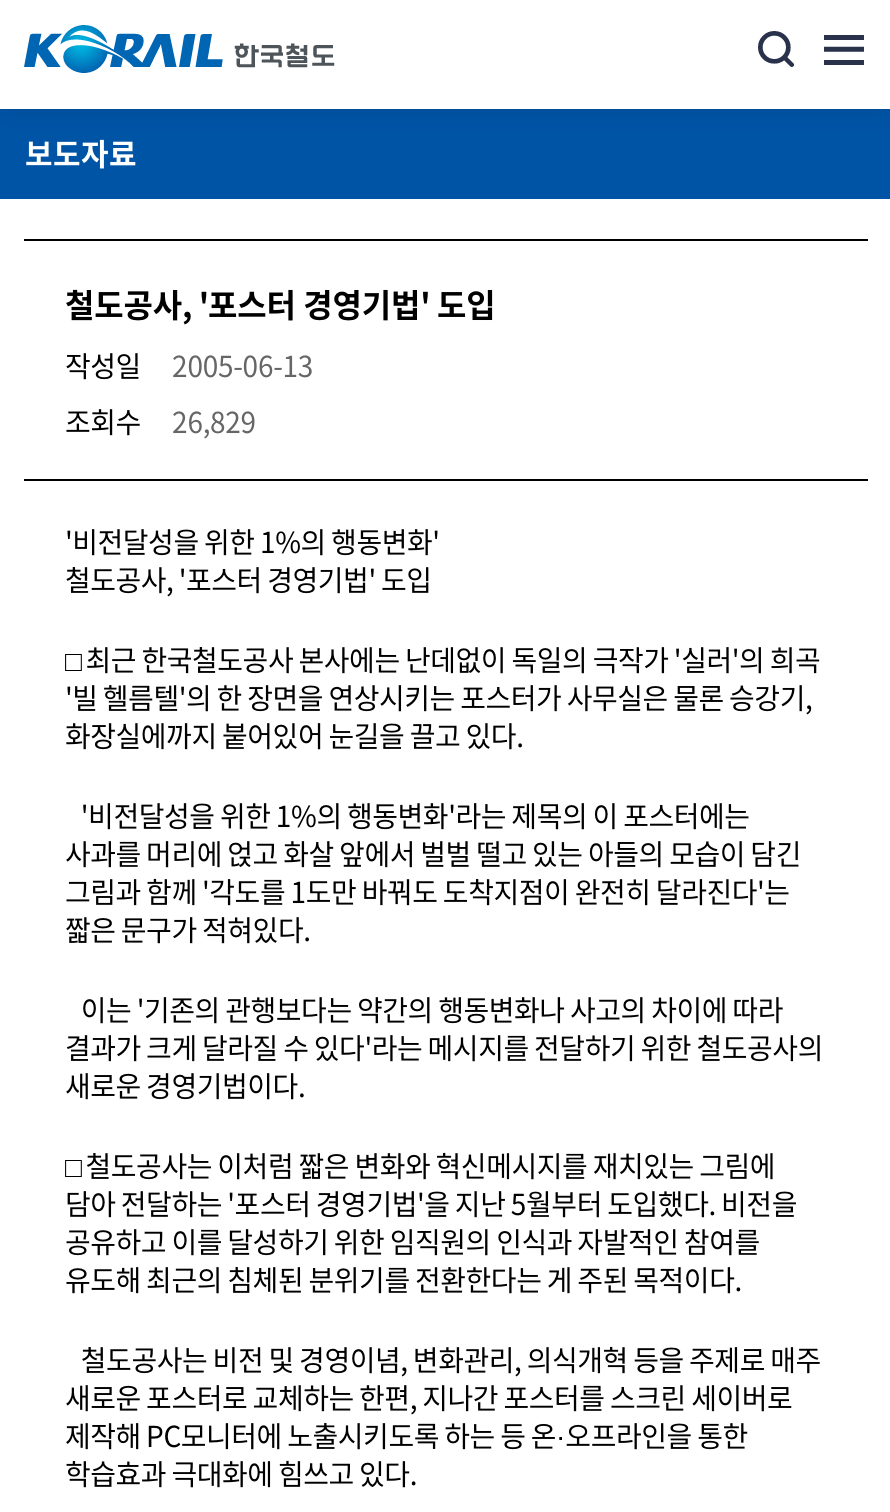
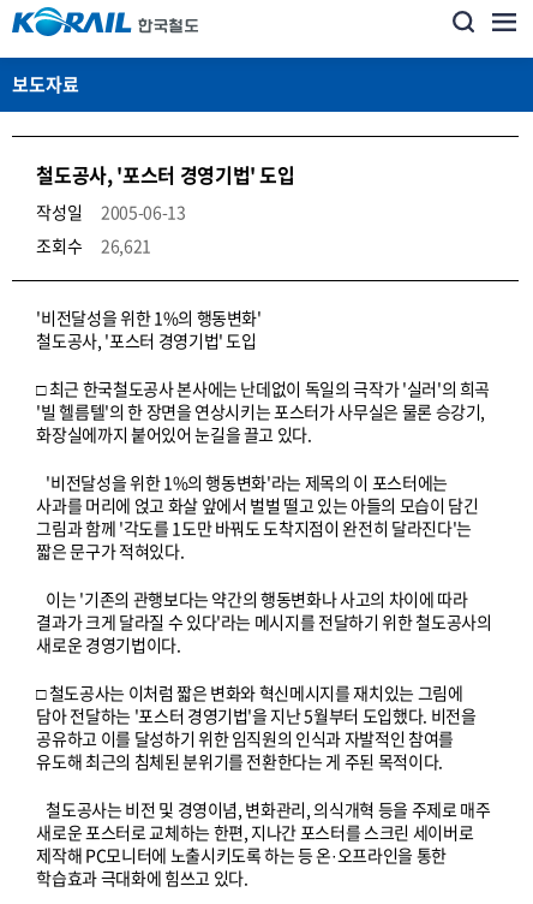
[65,401,256,441] 조회수 26,829 -> [36,233,151,257] 조회수 26,621

